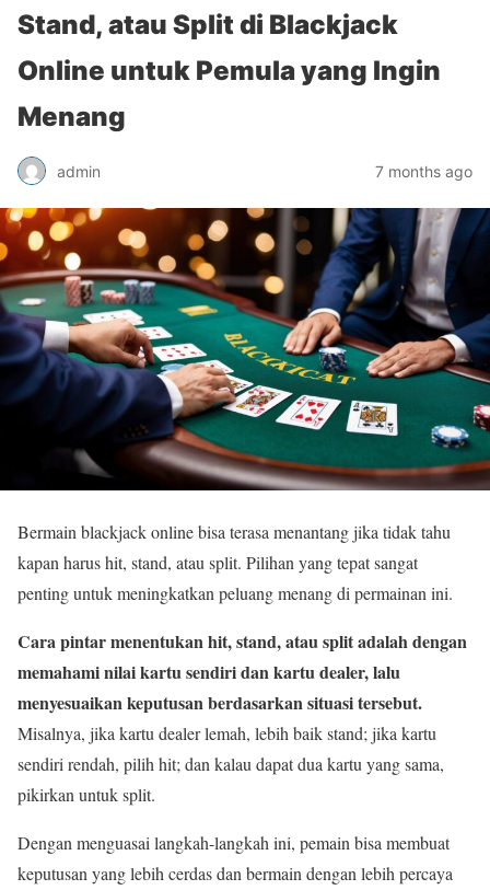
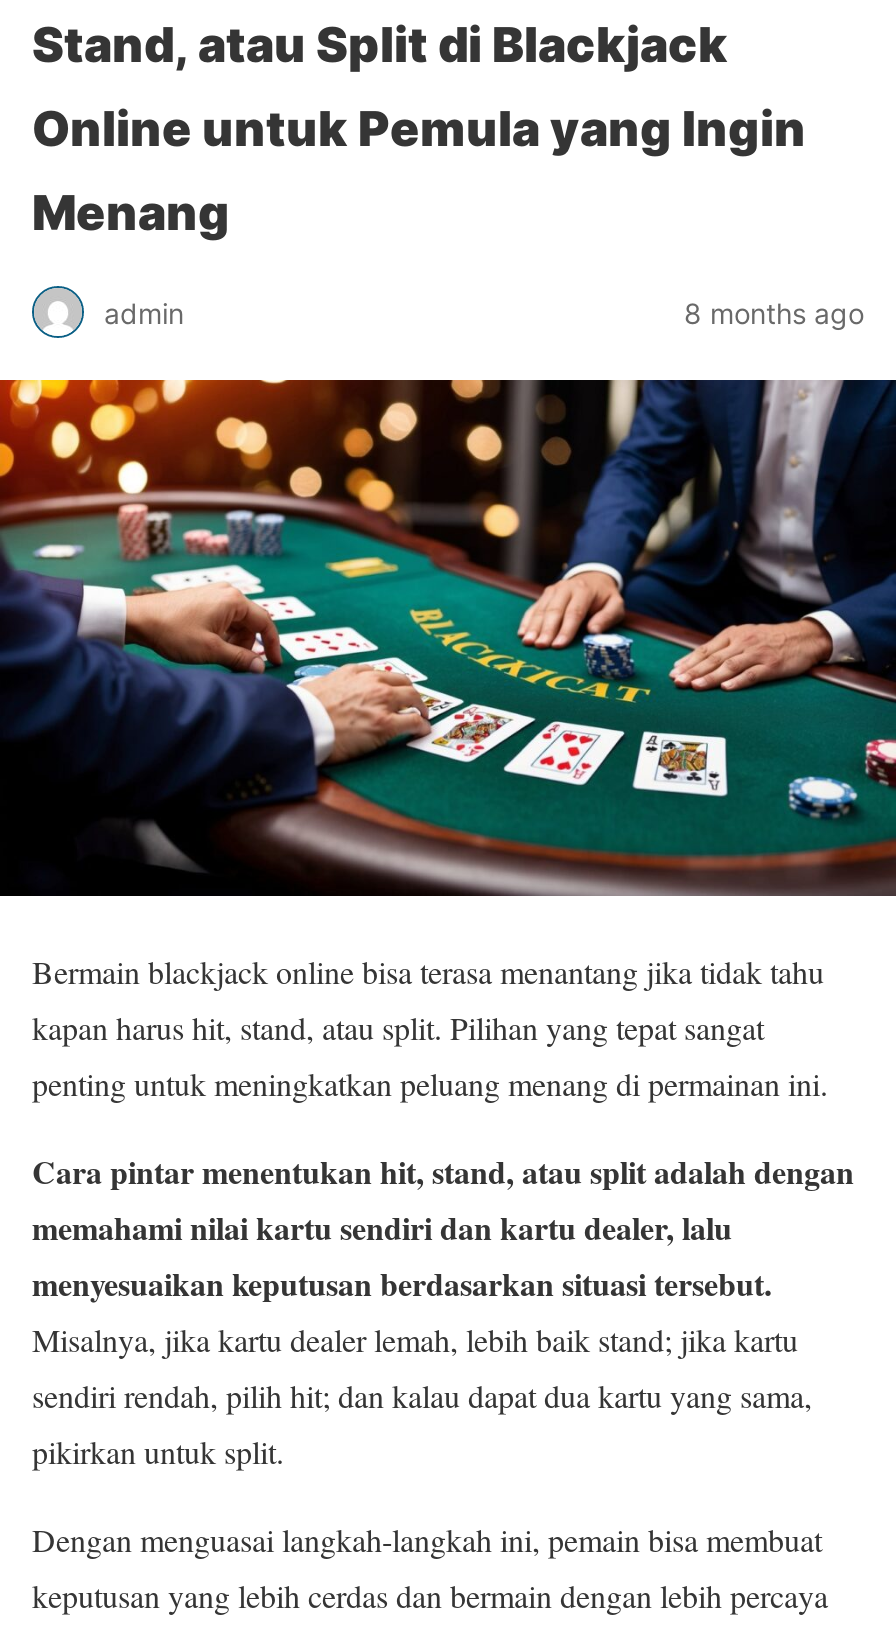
[375,161,472,180] 7 months ago -> [684,295,864,329] 8 months ago

